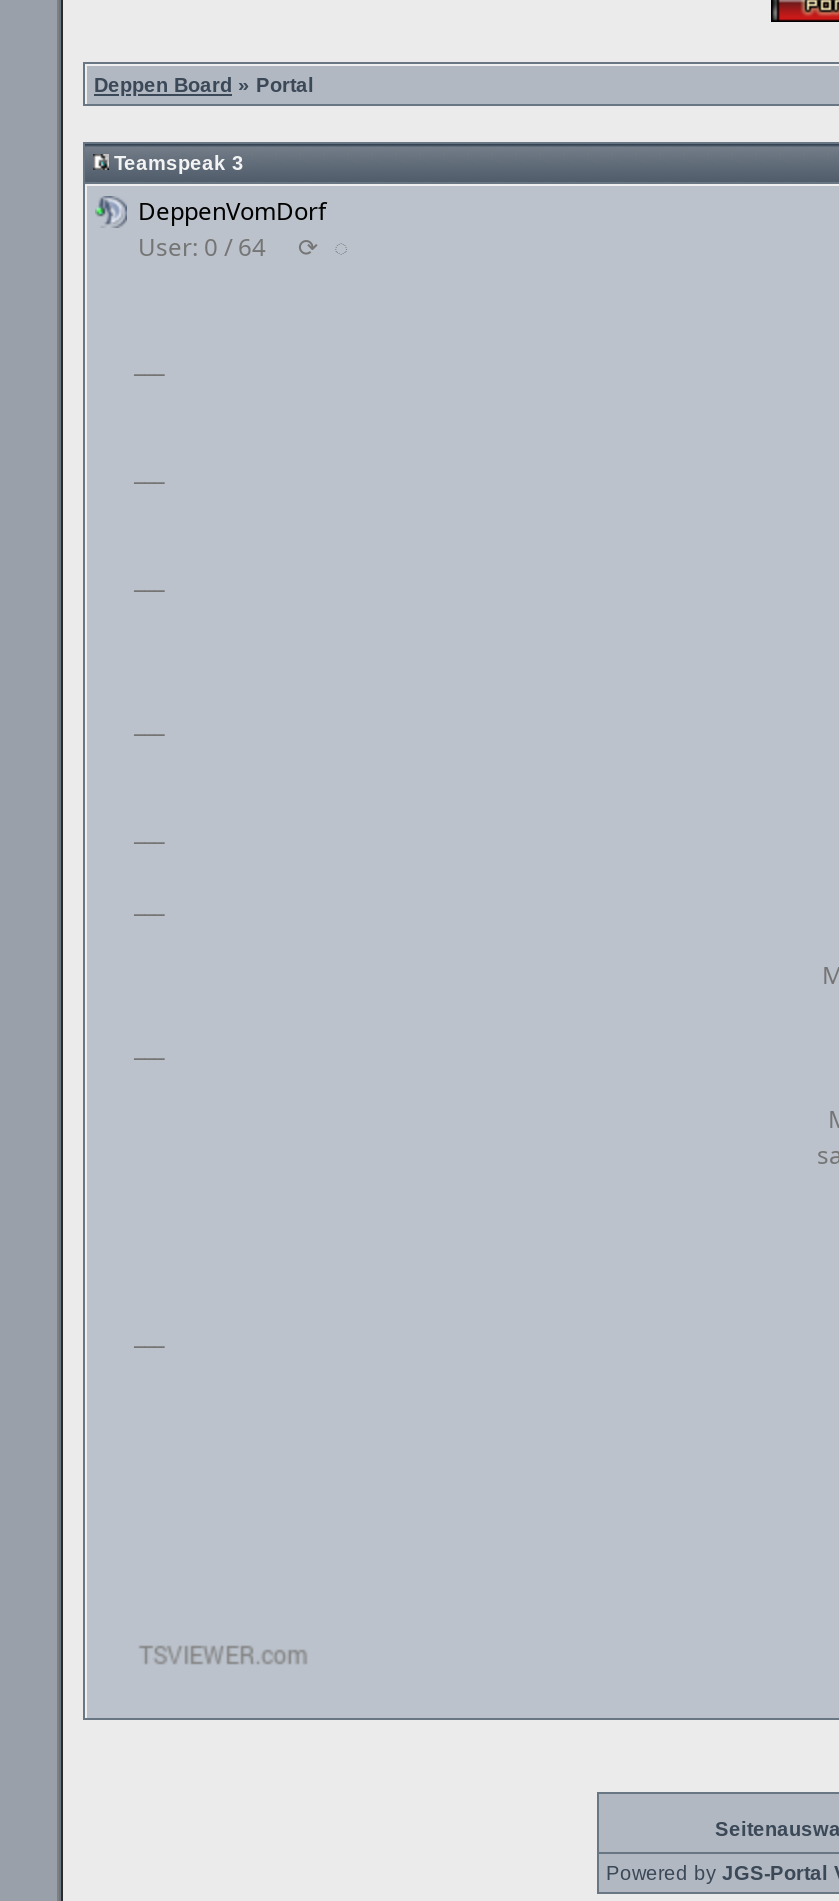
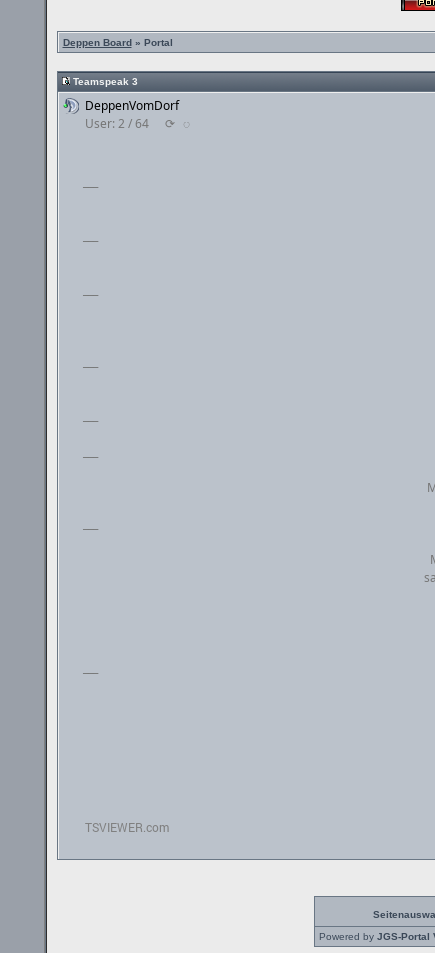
[138,230,266,264] User: 0 / 64 -> [84,115,148,132] User: 2 / 64

